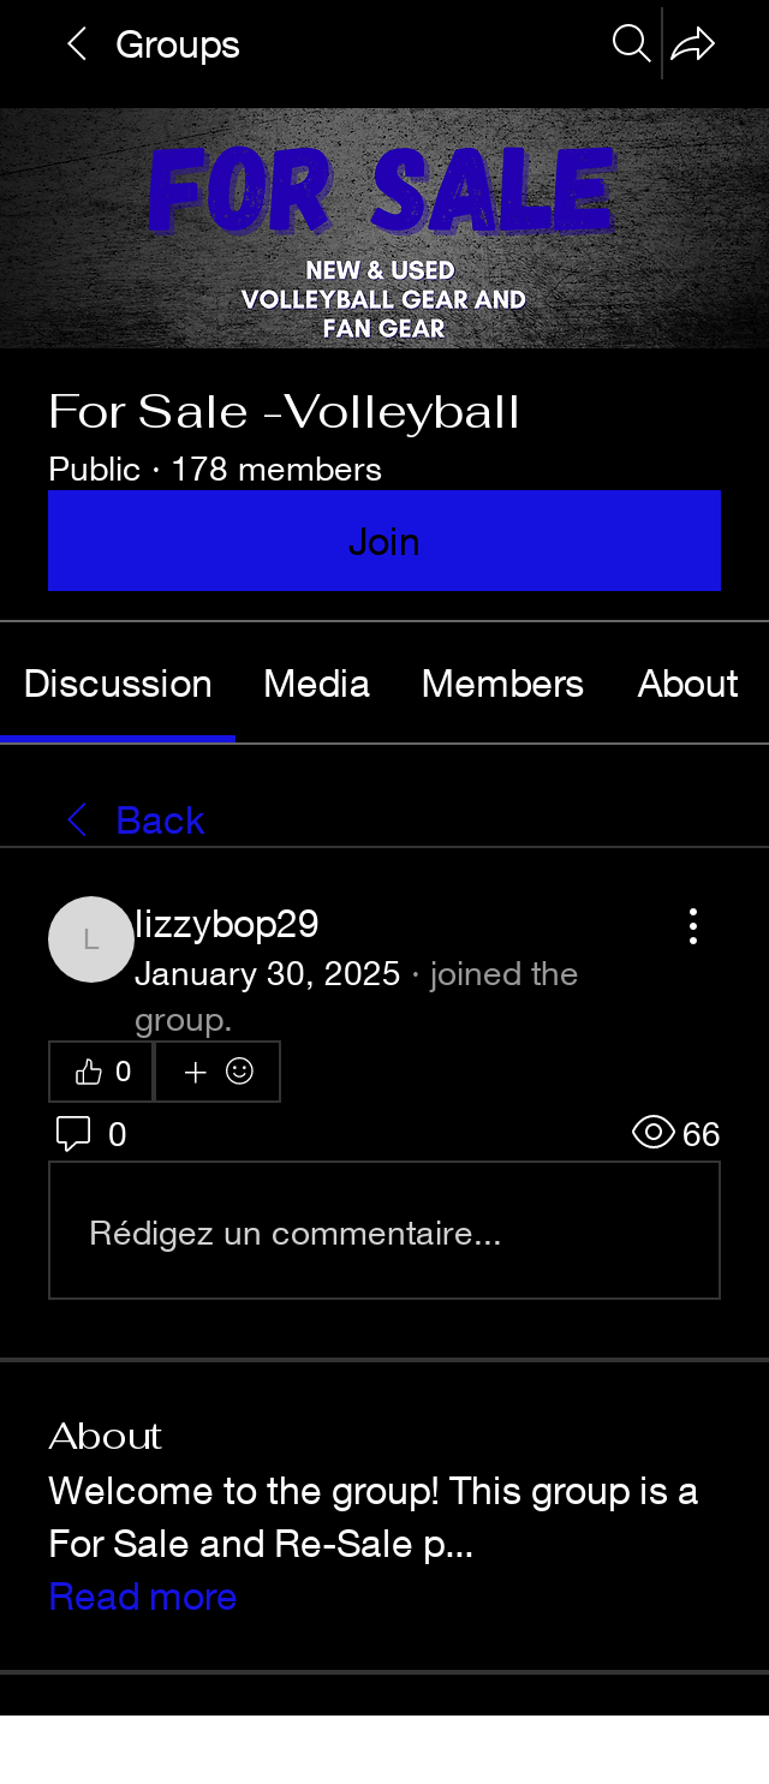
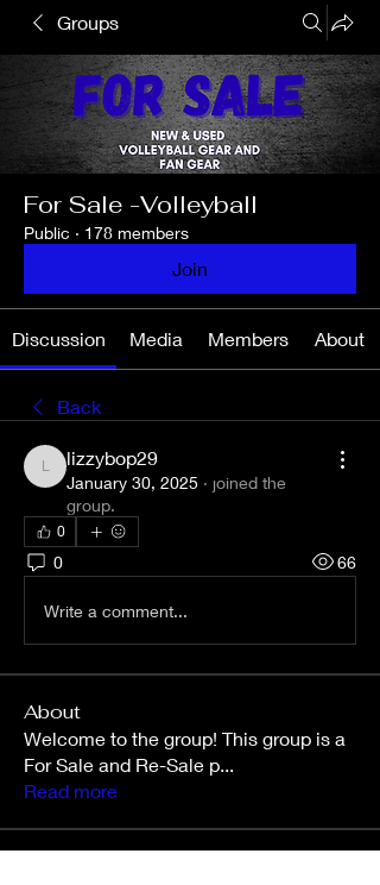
[89,1210,502,1251] Rédigez un commentaire... -> [44,600,188,620] Write a comment...

